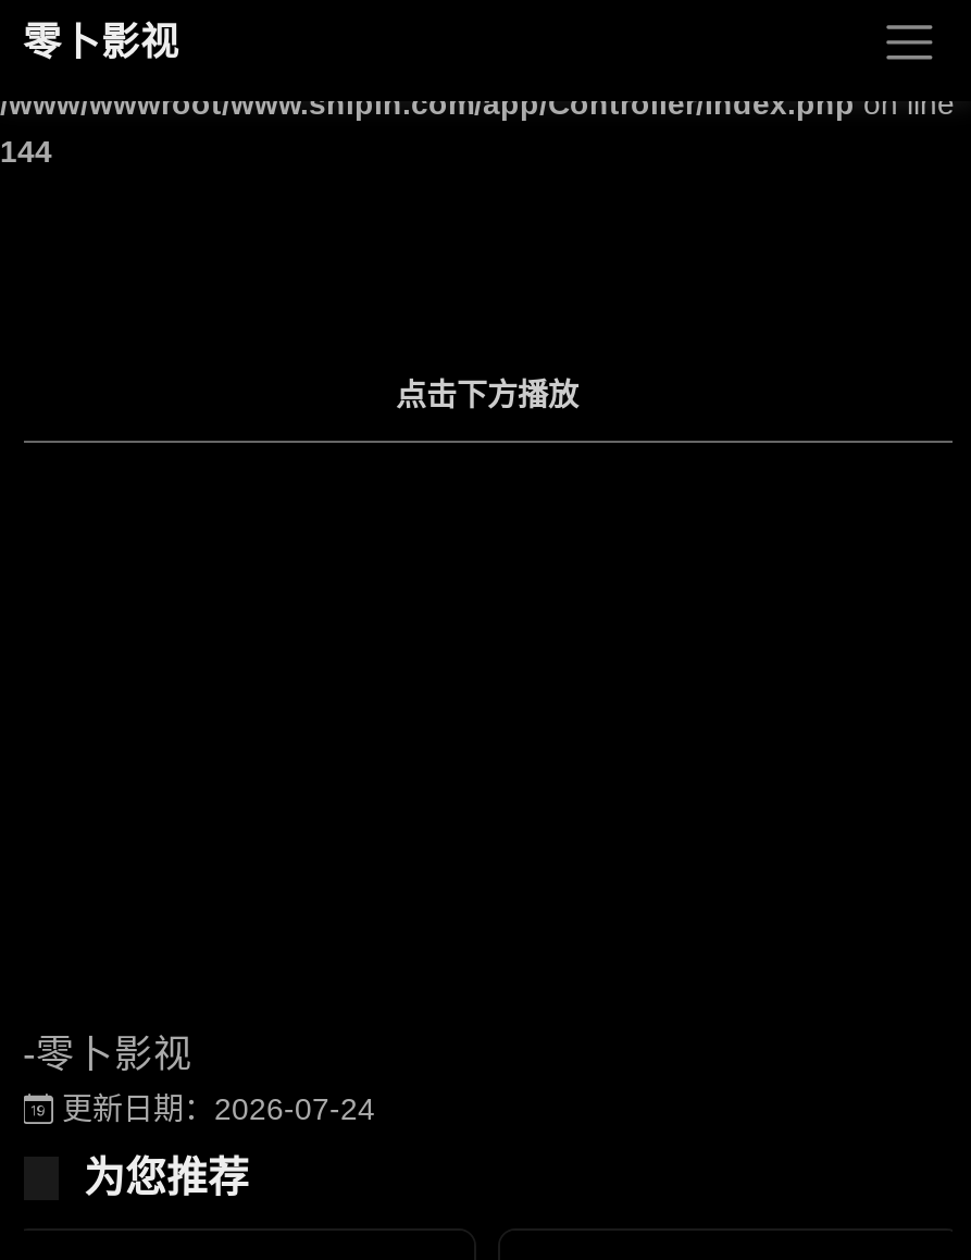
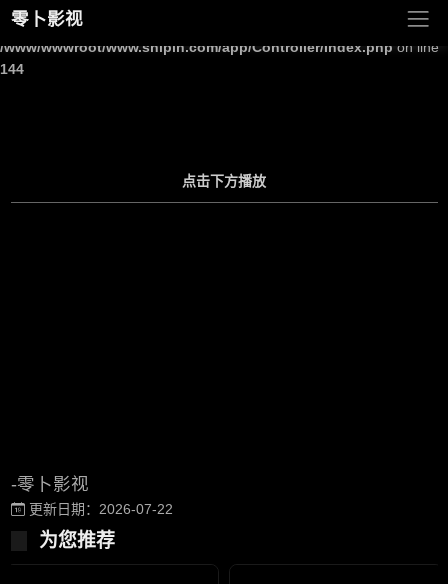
[53,1091,375,1126] 更新日期：2026-07-24 -> [24,501,172,517] 更新日期：2026-07-22

